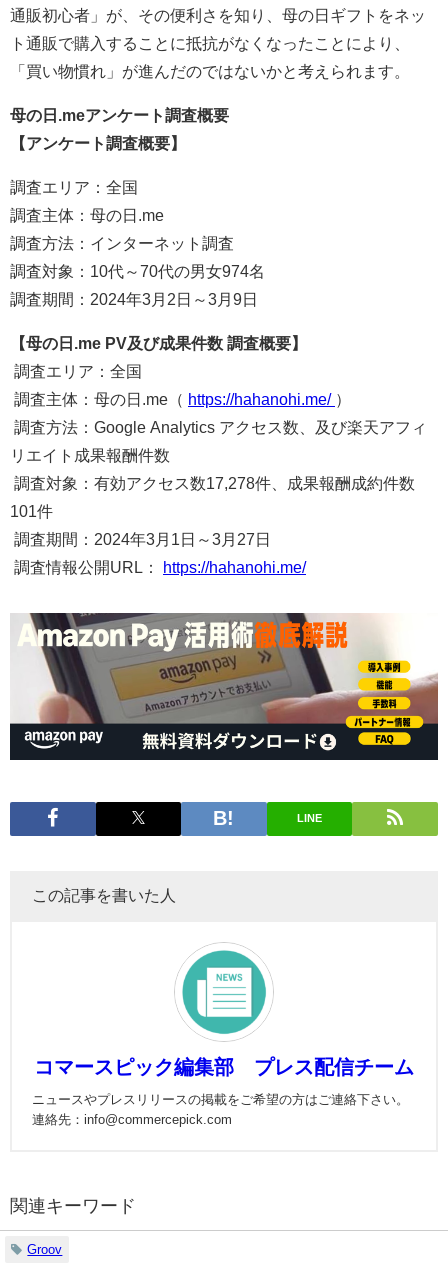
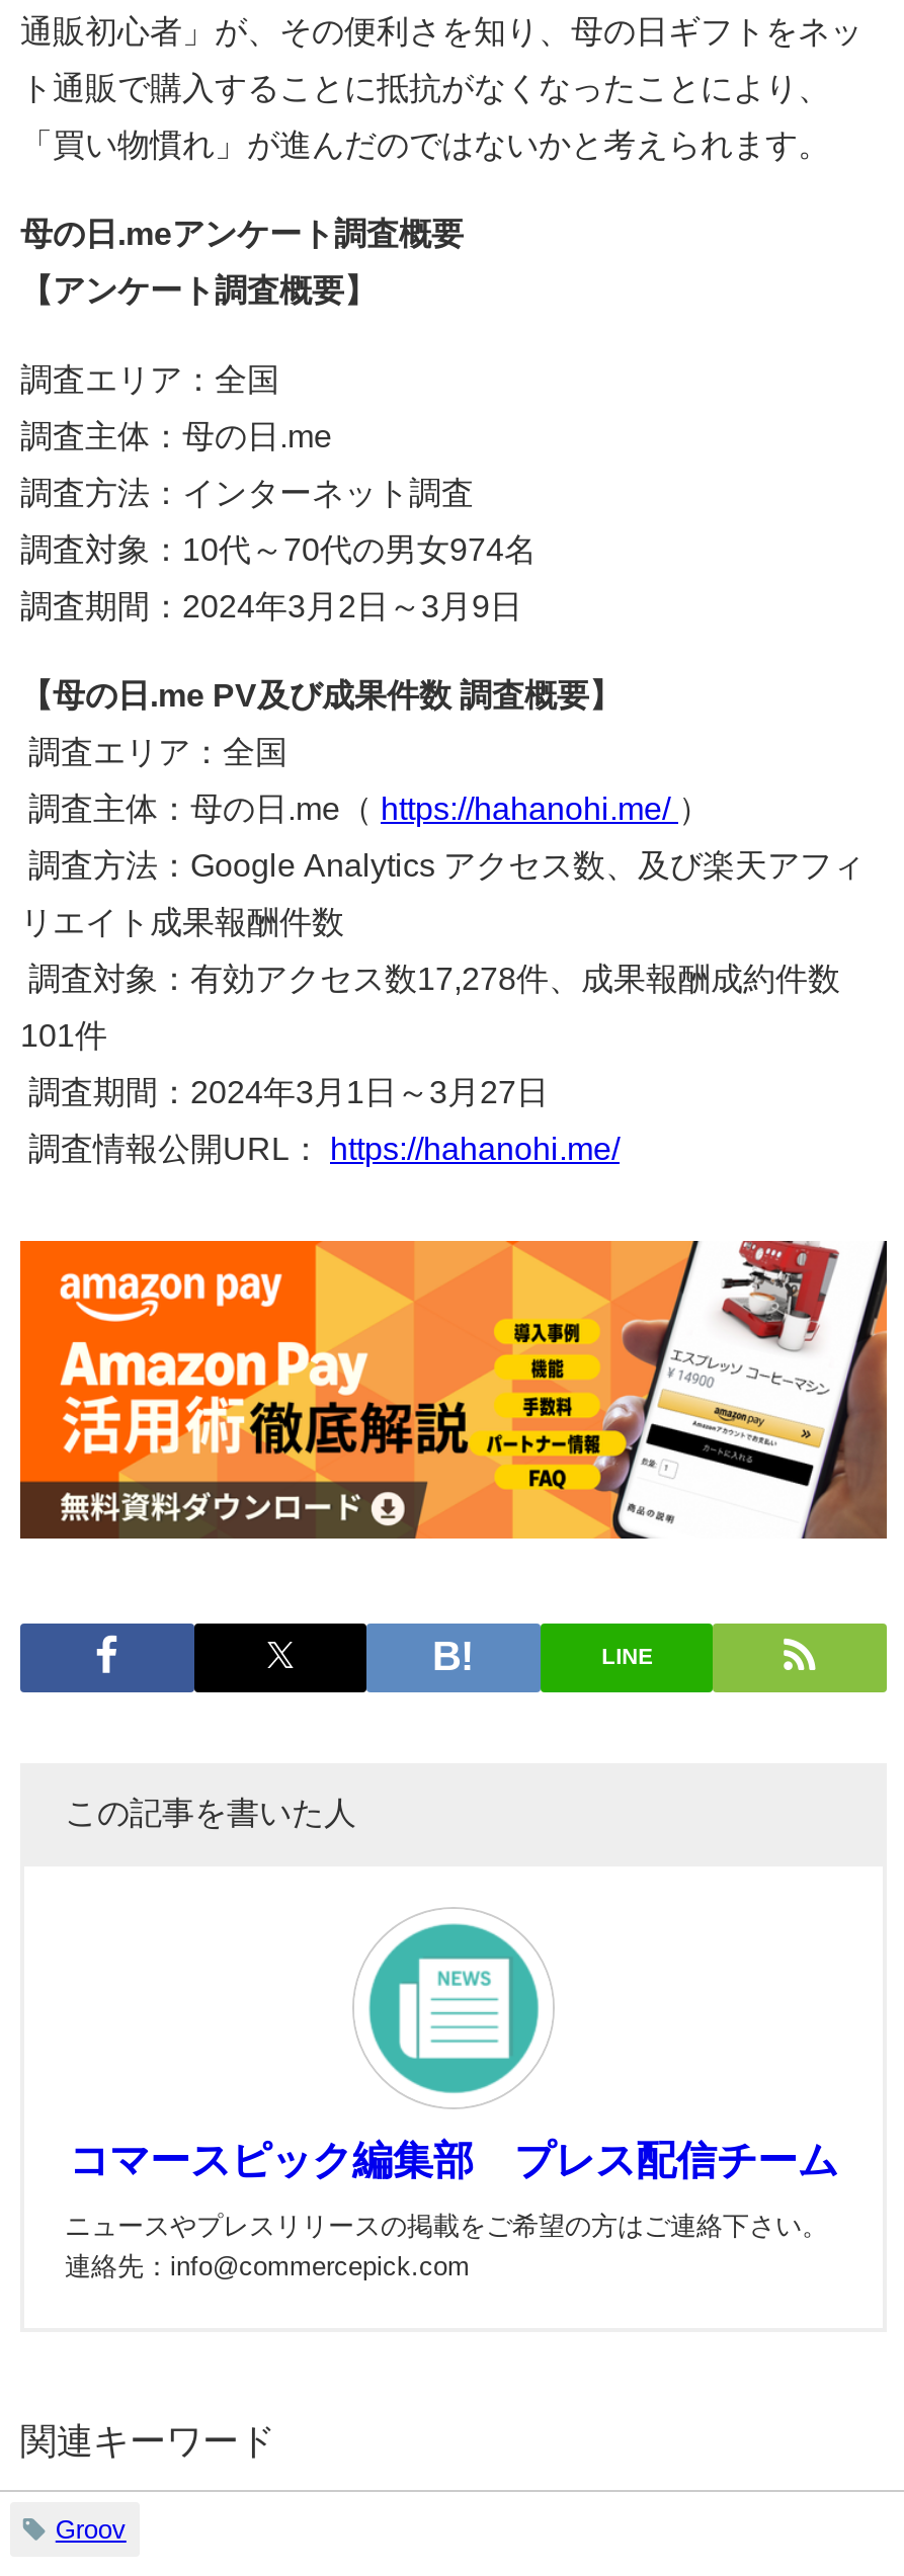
[9,612,439,761] [image] -> [18,1239,889,1541] [image]

